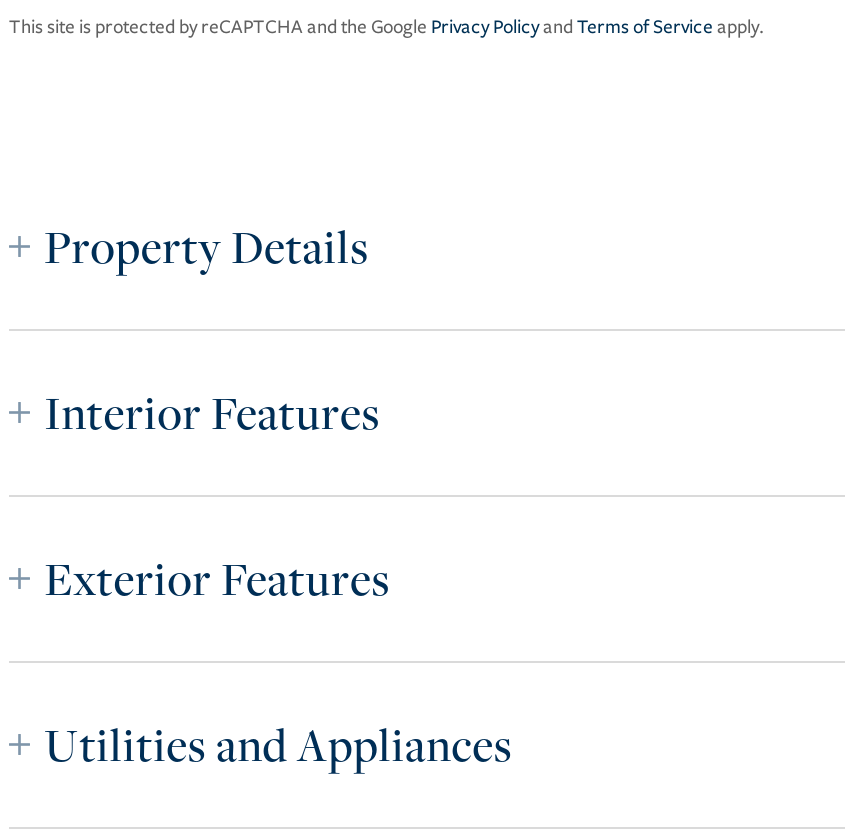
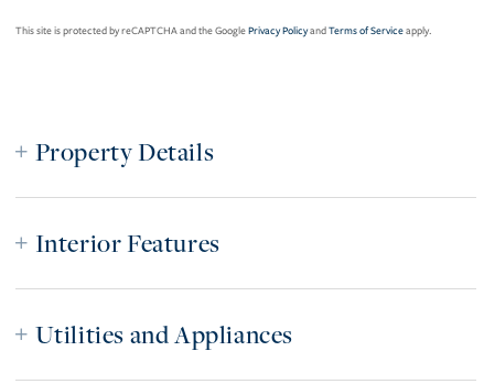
[44,550,391,610] Exterior Features -> none

